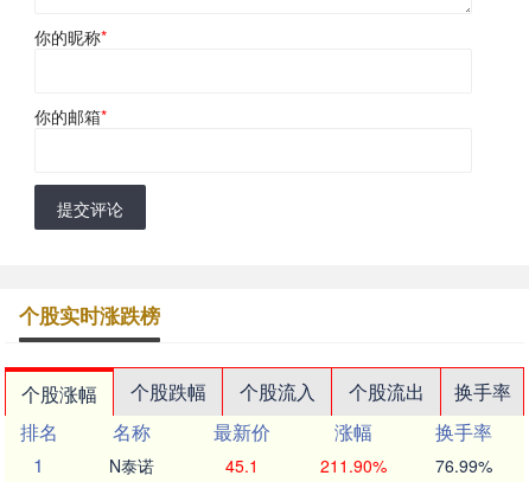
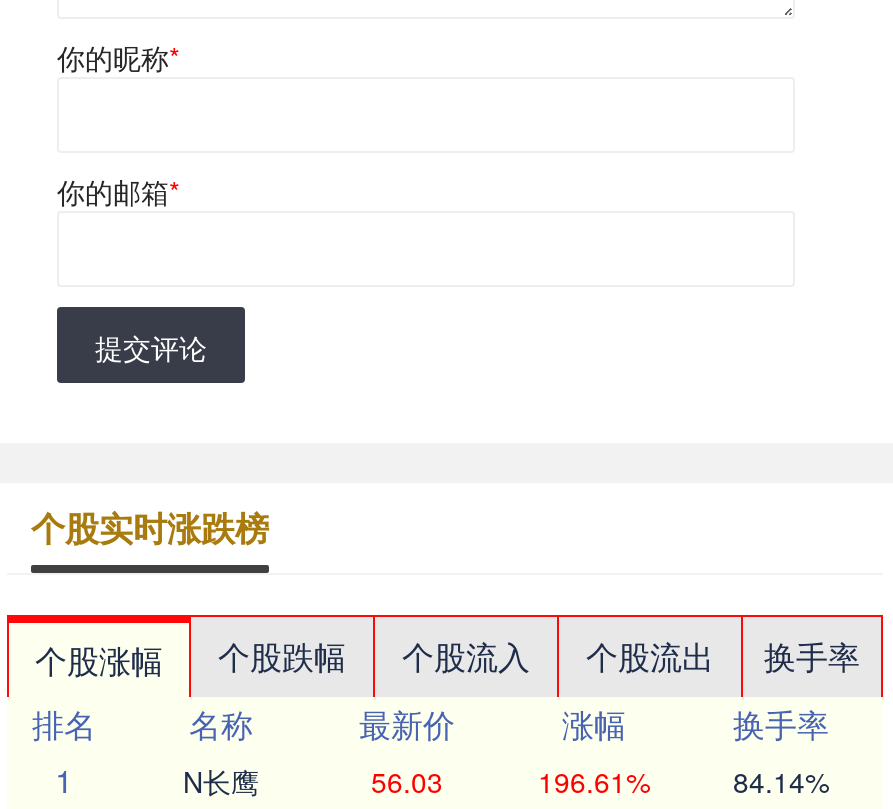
[109,453,154,477] N泰诺 -> [183,761,259,801] N长鹰
[225,453,259,477] 45.1 -> [371,761,443,801] 56.03
[320,453,386,477] 211.90% -> [538,761,650,801] 196.61%
[435,453,492,477] 76.99% -> [733,761,829,801] 84.14%

